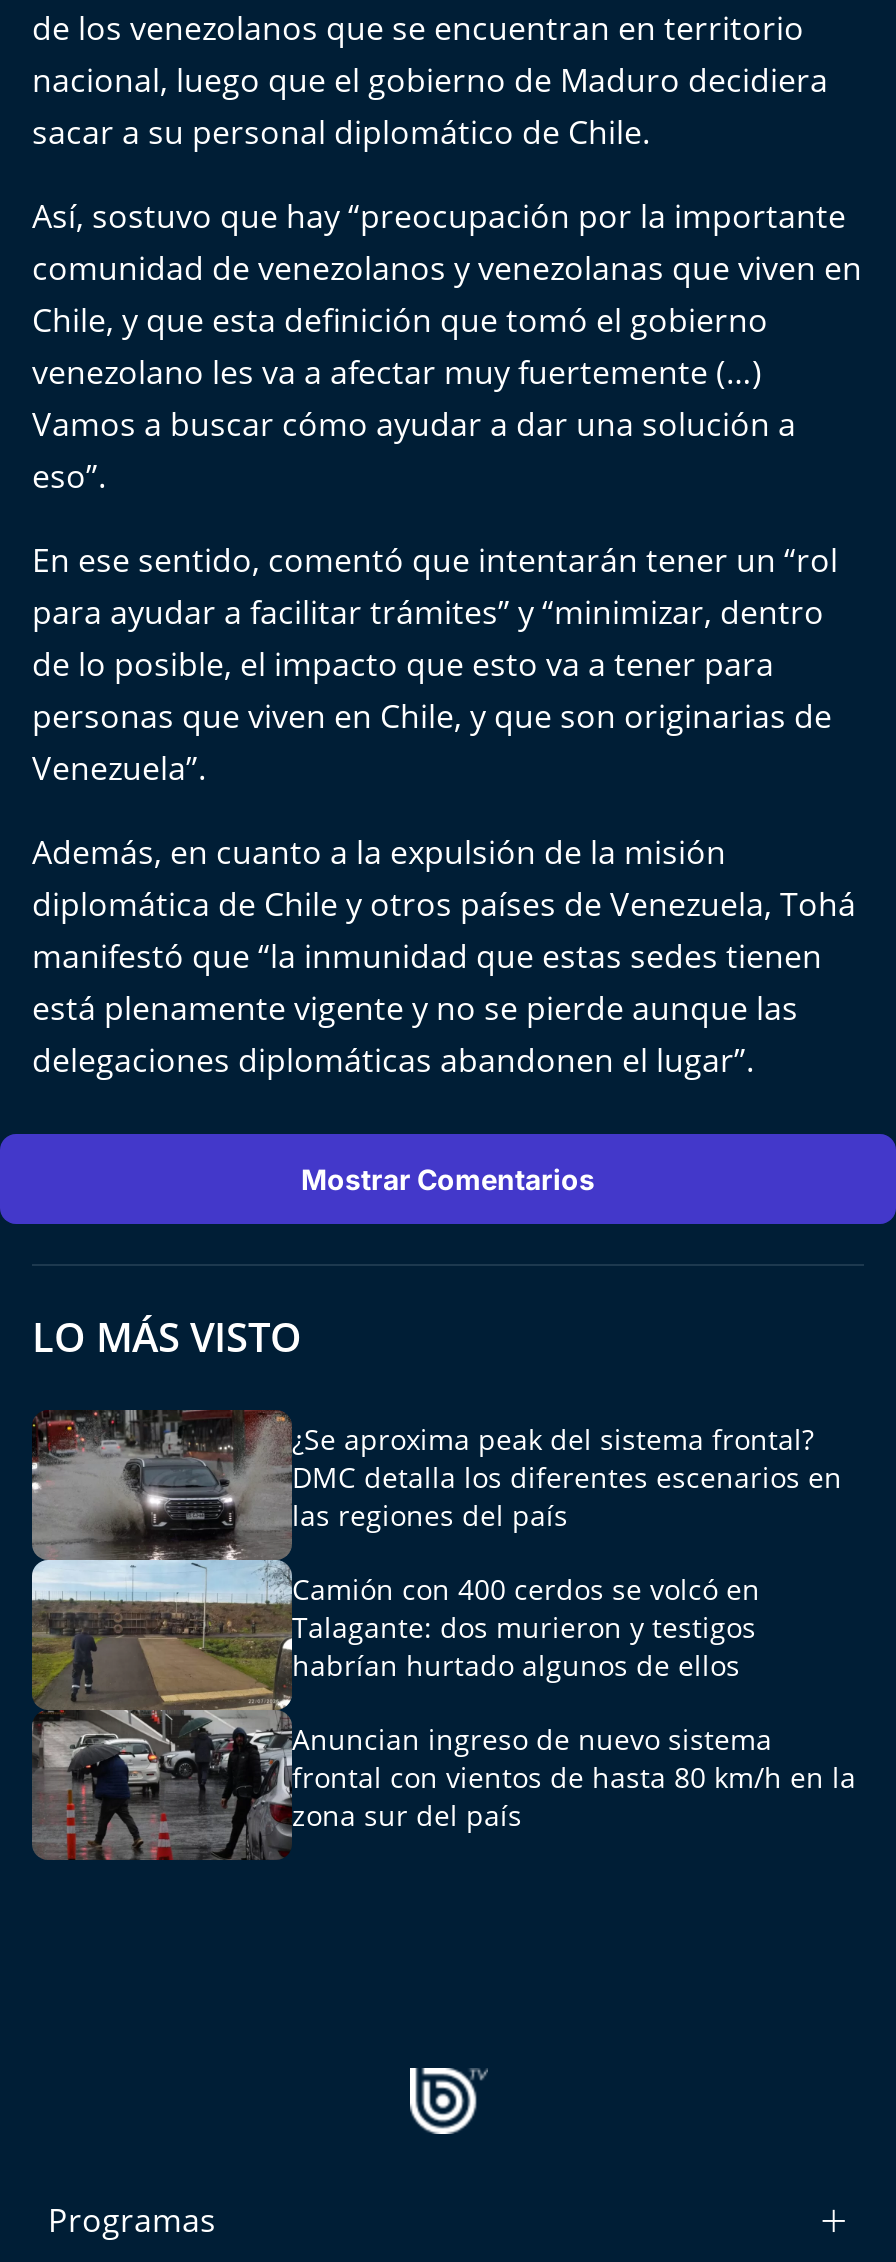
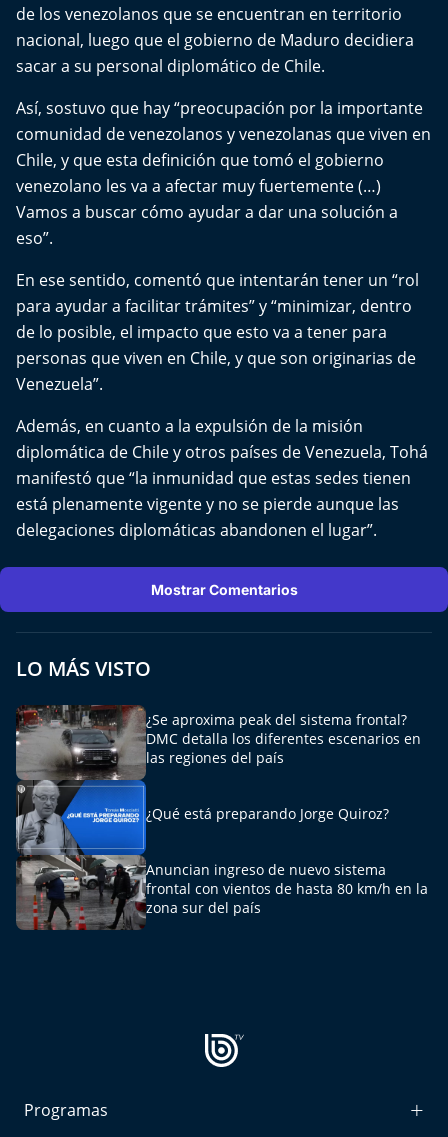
[30,1558,760,1712] [image] | Camión con 400 cerdos se volcó en | Talagante: dos murieron y testigos | habrían hurtado algunos de ellos -> [15,779,389,856] [image] | ¿Qué está preparando Jorge Quiroz?

